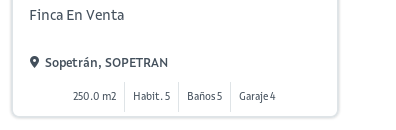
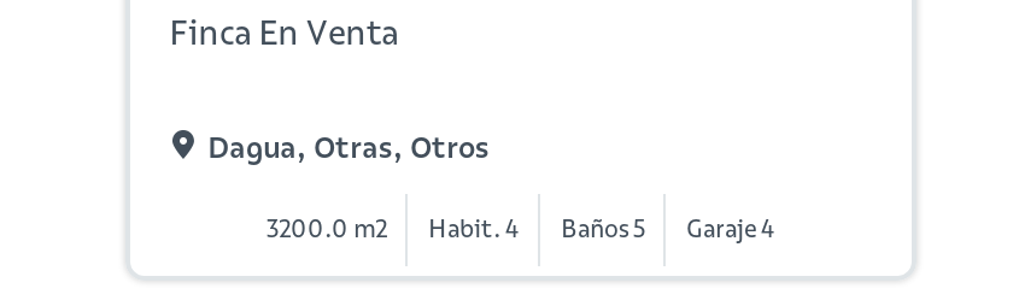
[45,54,168,69] Sopetrán, SOPETRAN -> [207,128,489,164] Dagua, Otras, Otros
[73,90,170,103] 250.0 m2 | Habit. 5 -> [266,213,520,245] 3200.0 m2 | Habit. 4

